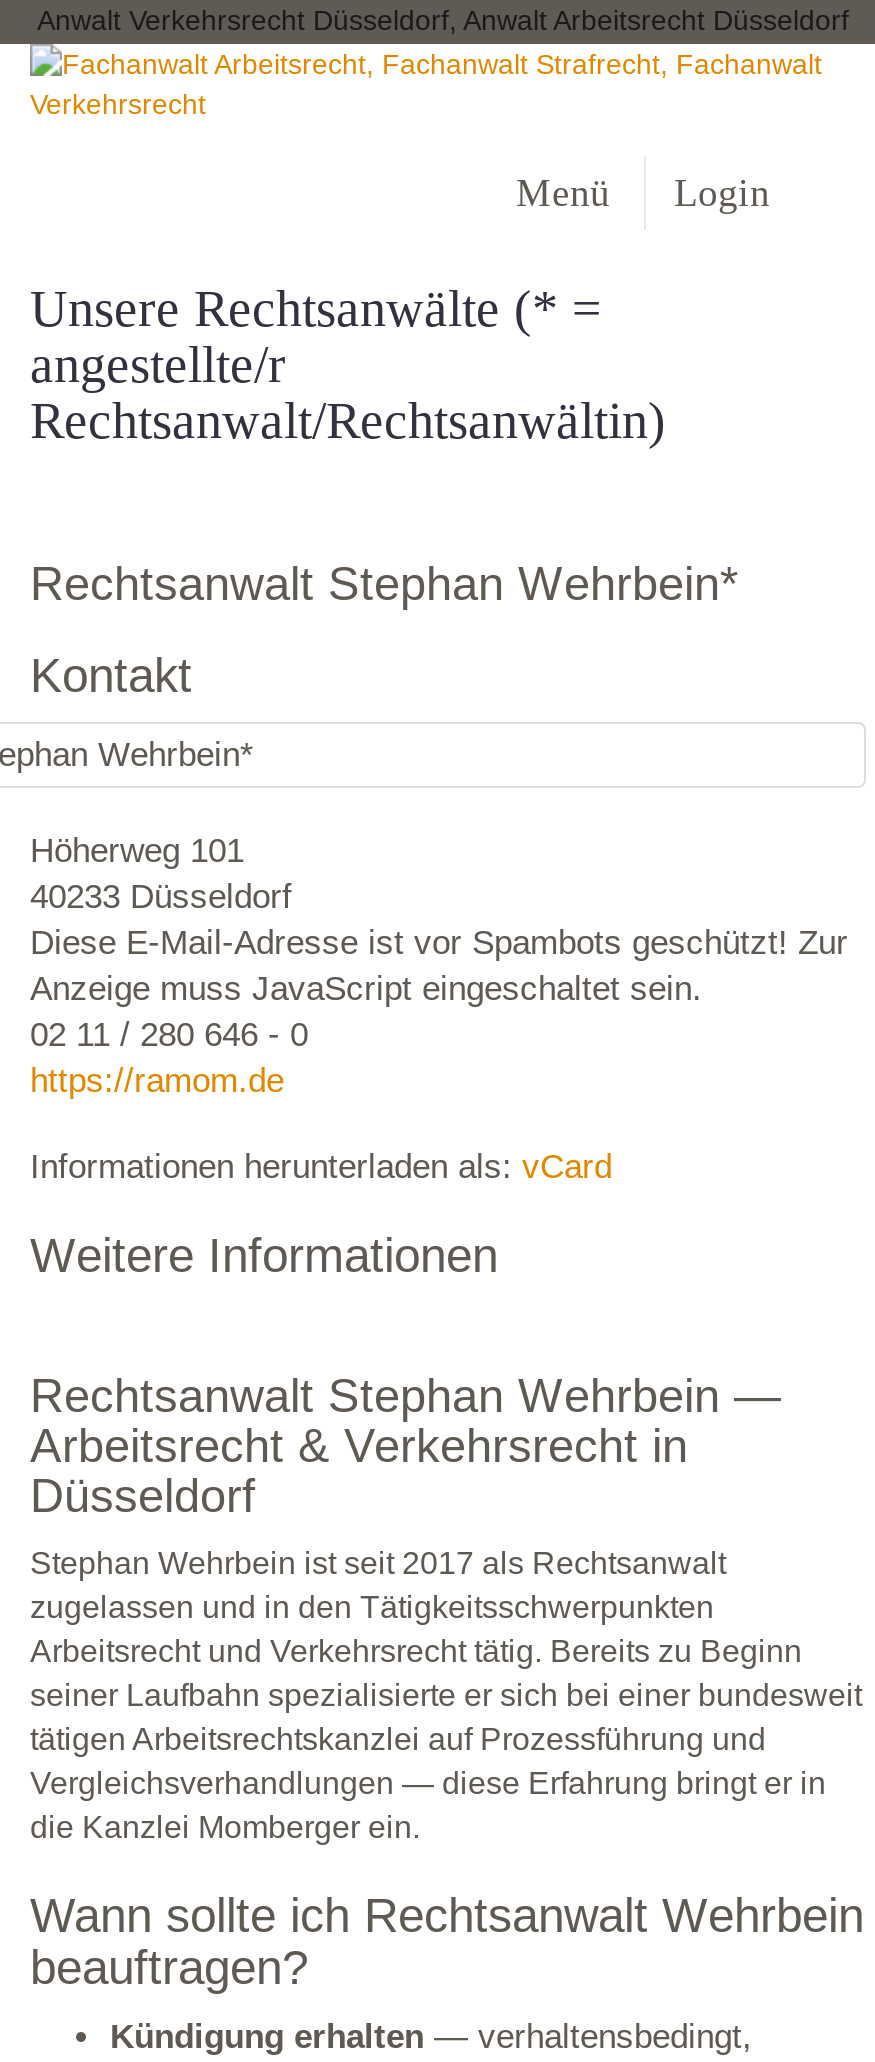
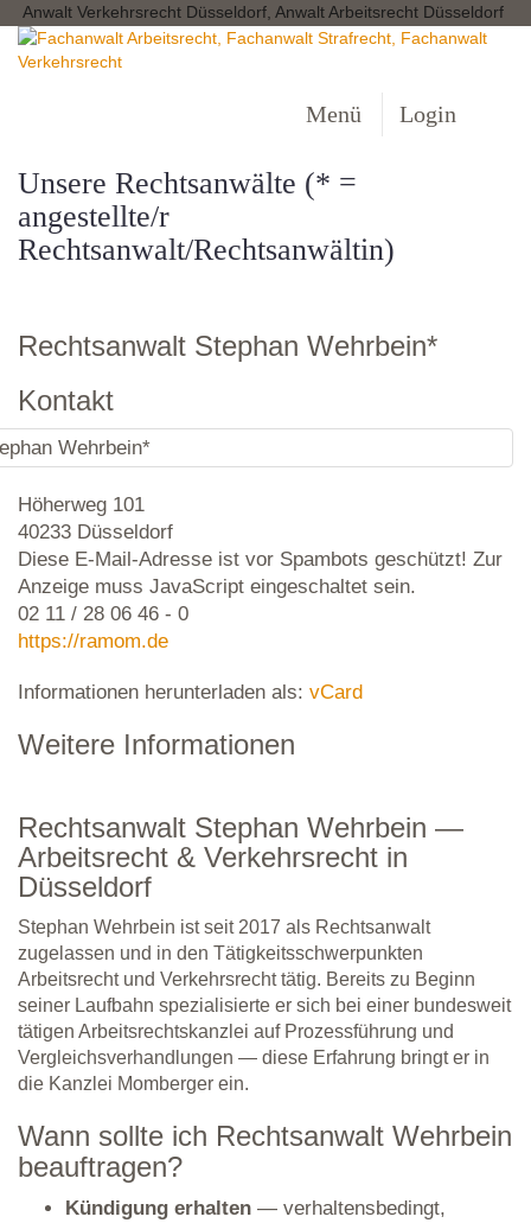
[30,1016,308,1054] 02 11 / 280 646 - 0 -> [18,603,188,625] 02 11 / 28 06 46 - 0

